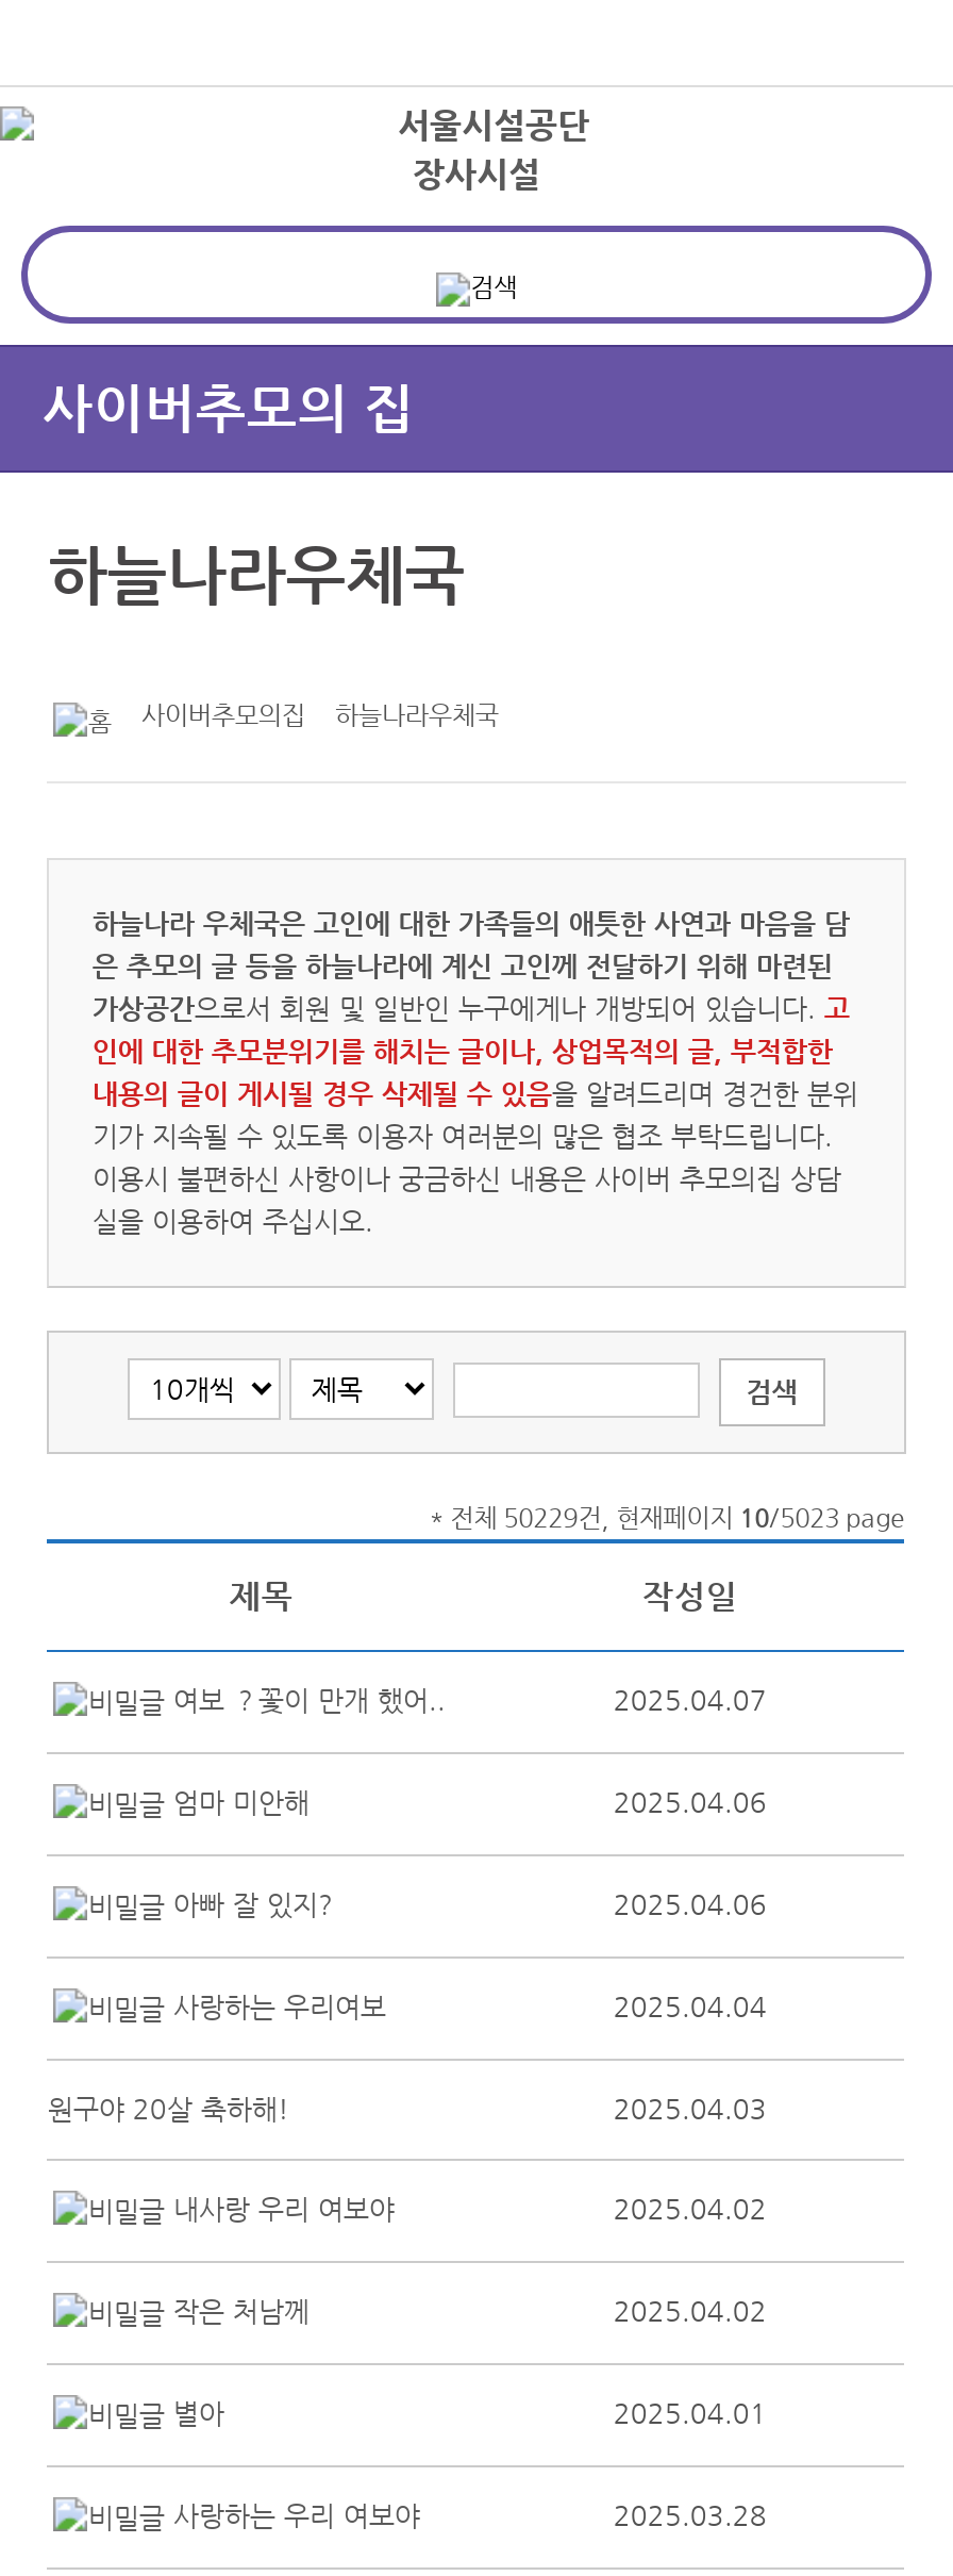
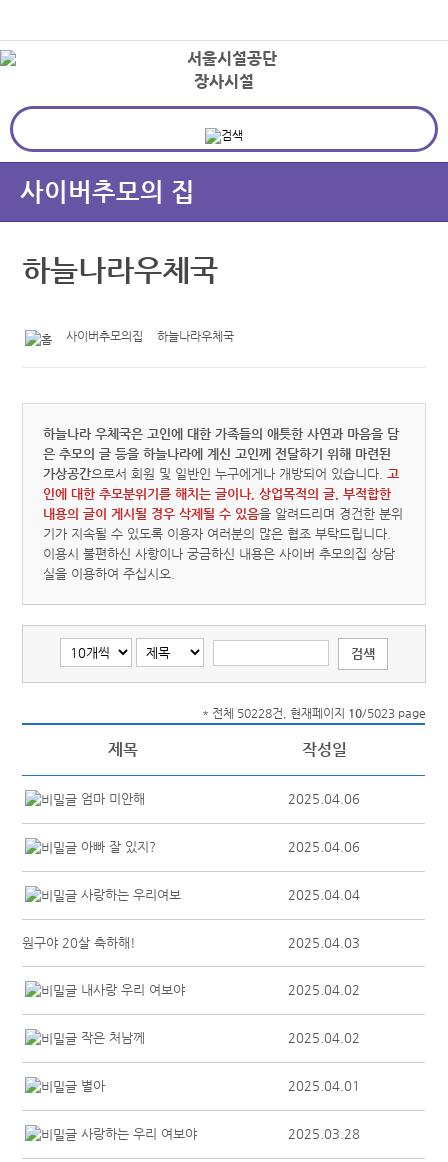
[429,1503,905,1533] * 전체 50229건, 현재페이지 10/5023 page -> [202,706,426,720] * 전체 50228건, 현재페이지 10/5023 page
[165,1684,767,1716] 여보 ？꽃이 만개 했어.. | 2025.04.07 -> none

